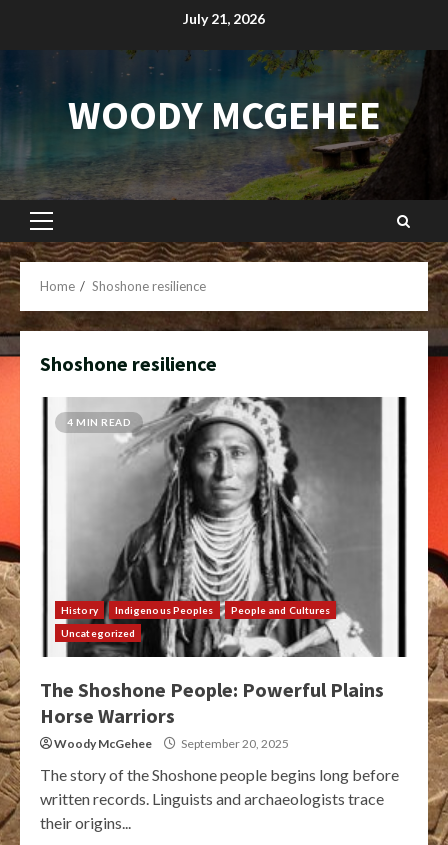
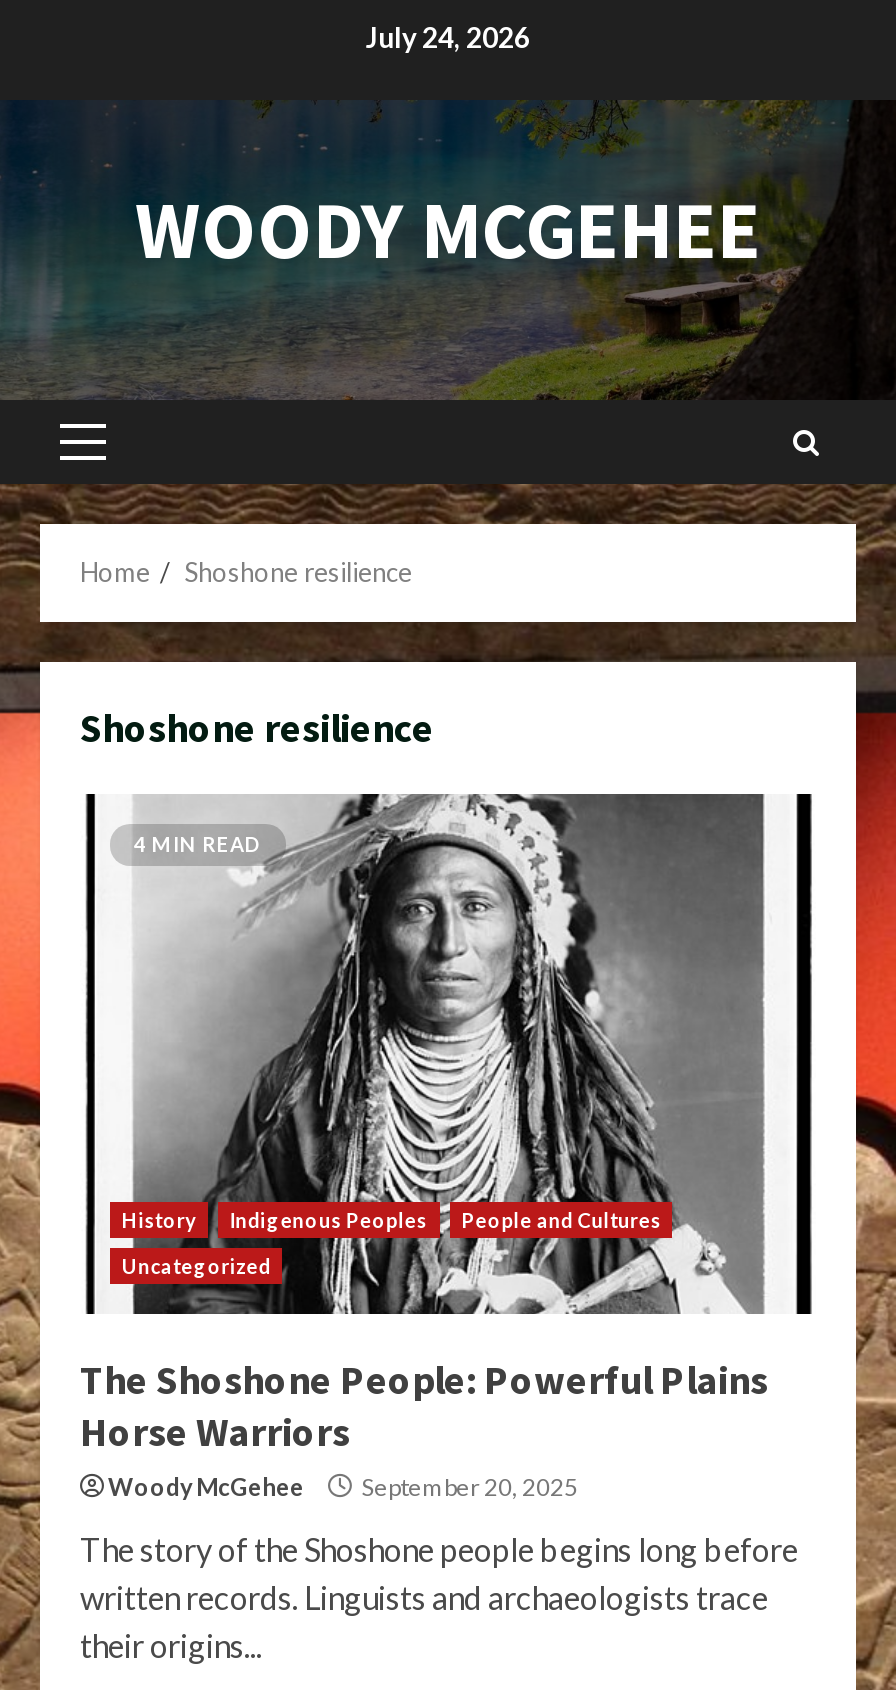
[183,9,265,26] July 21, 2026 -> [366,19,530,53] July 24, 2026

